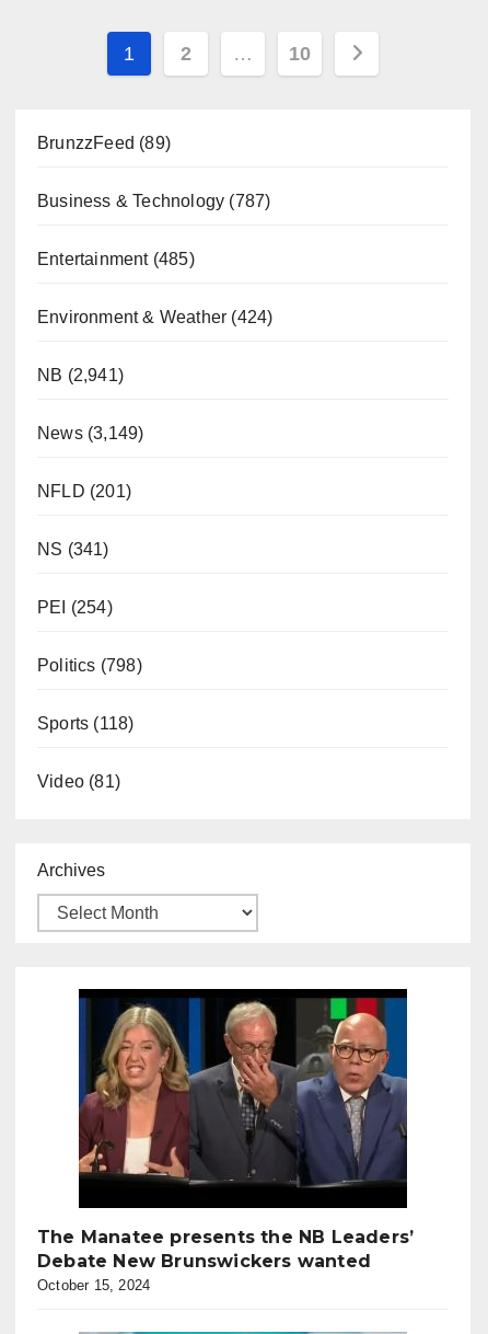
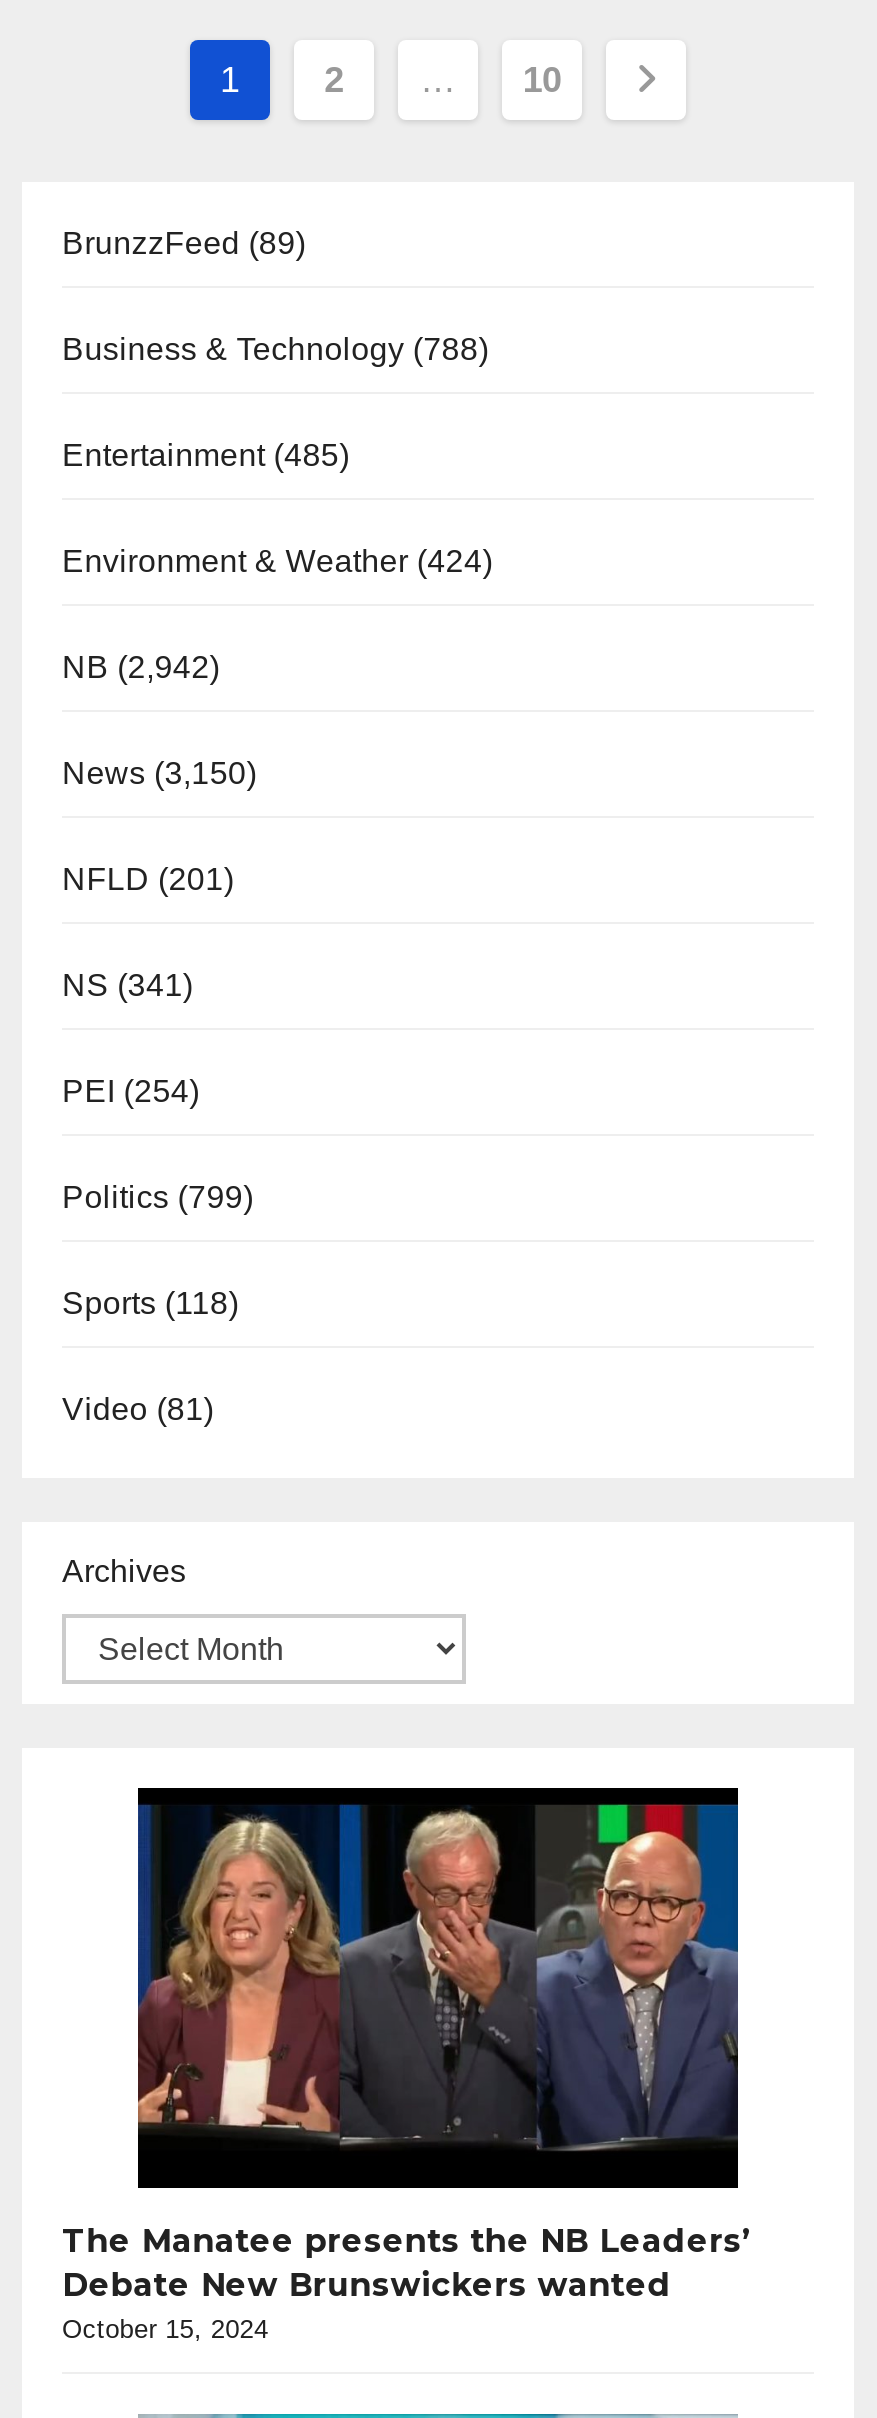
[37,192,271,211] Business & Technology (787) -> [62,332,489,366] Business & Technology (788)
[37,366,124,385] NB (2,941) -> [62,650,220,684] NB (2,942)
[37,424,144,443] News (3,149) -> [62,756,257,790] News (3,150)
[37,656,142,675] Politics (798) -> [62,1180,254,1214] Politics (799)

